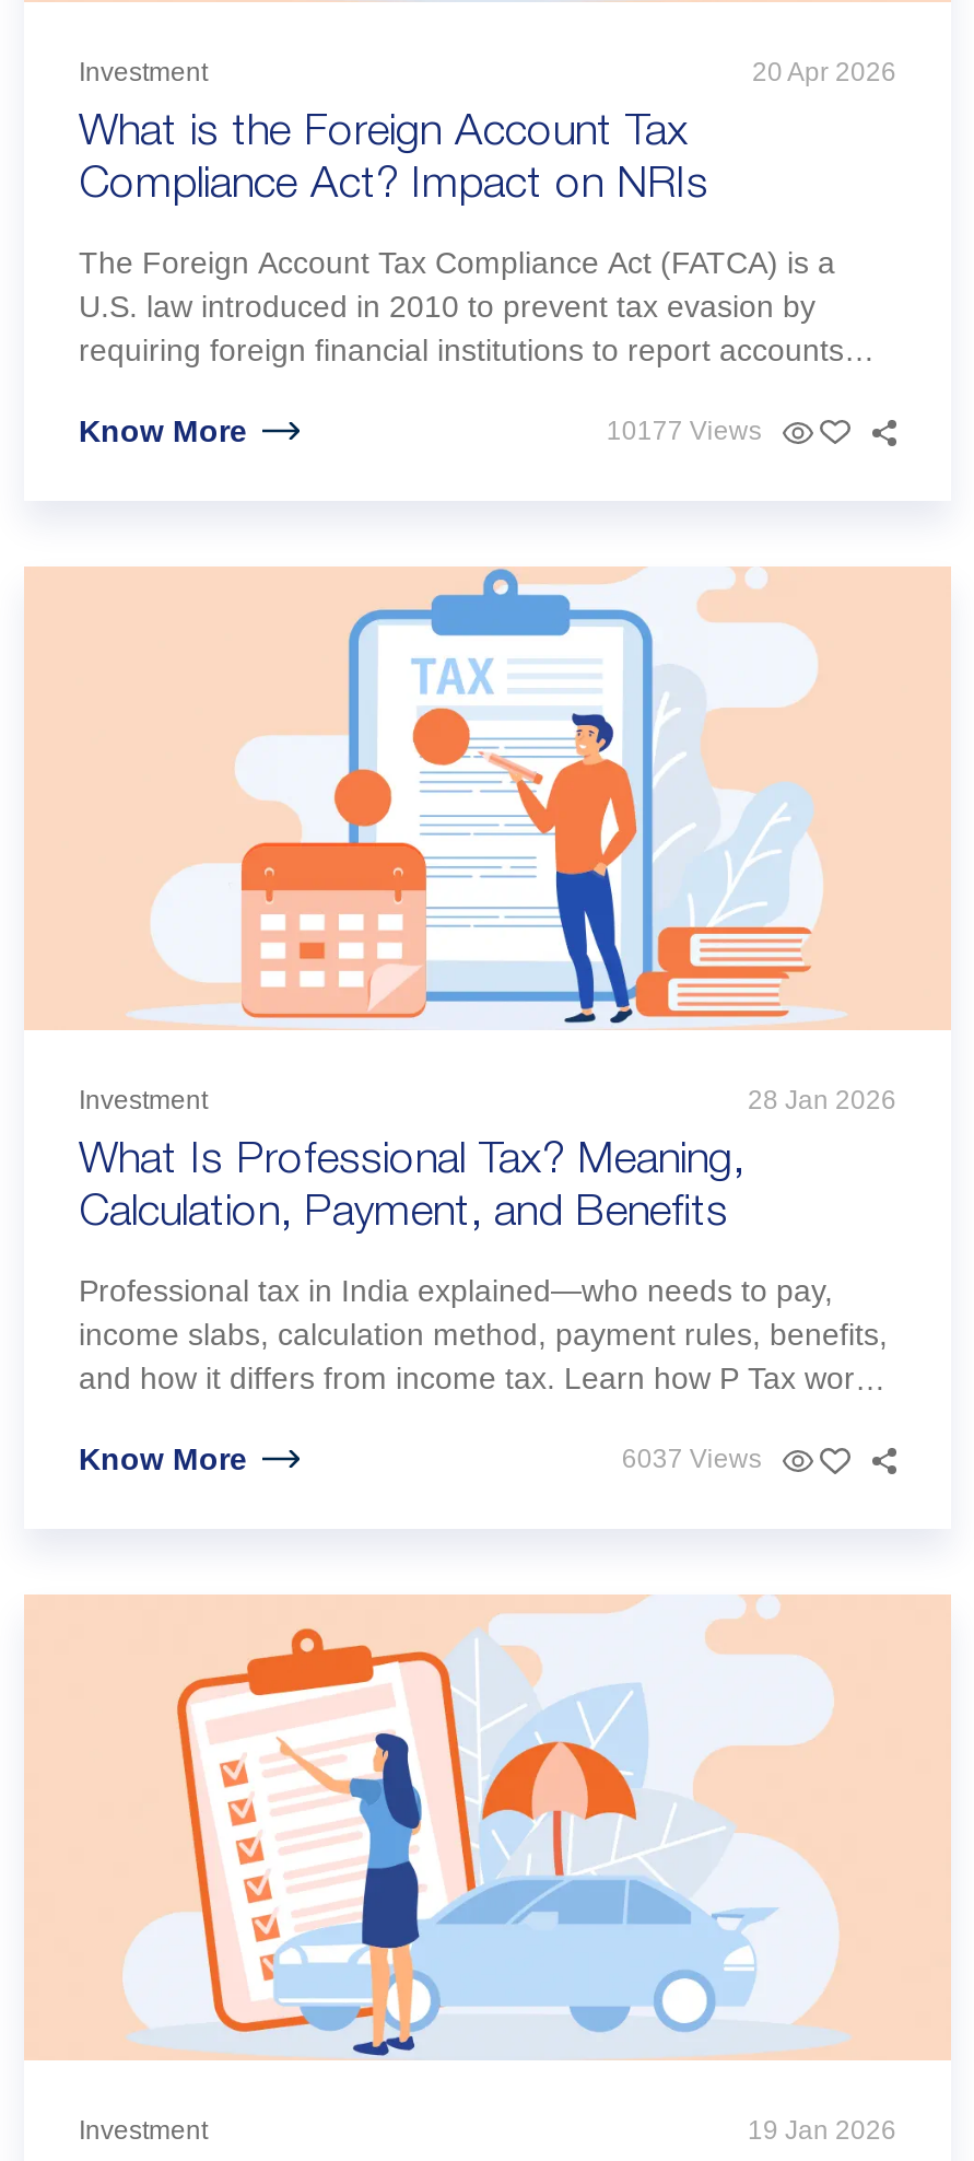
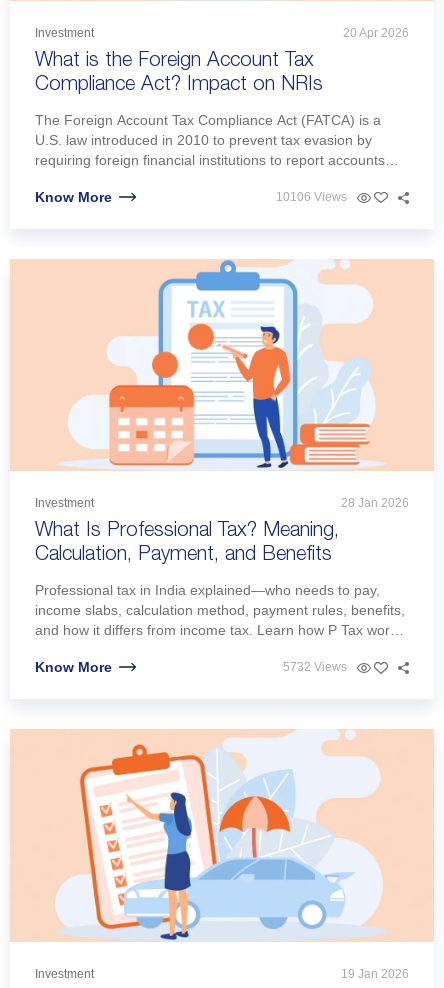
[606,415,762,446] 10177 Views -> [276,190,347,204] 10106 Views
[622,1444,762,1475] 6037 Views -> [283,660,347,674] 5732 Views

